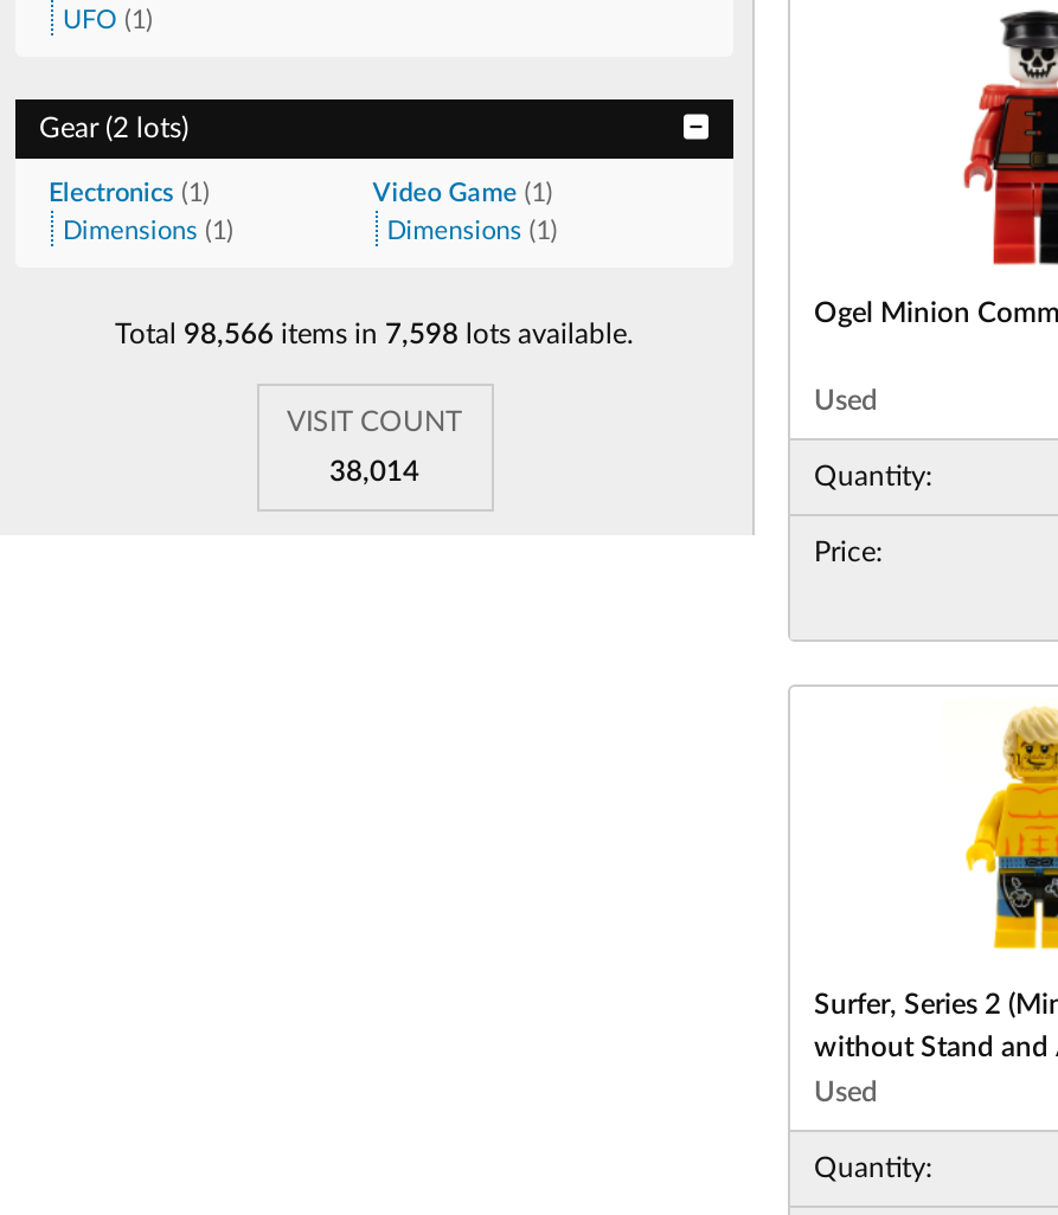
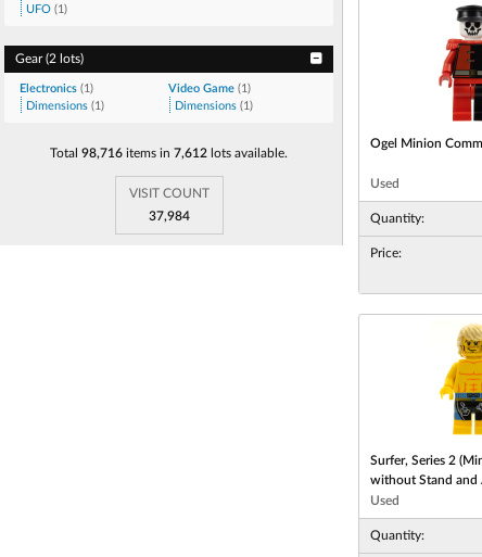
[115,321,634,349] Total 98,566 items in 7,598 lots available. -> [50,147,288,160] Total 98,716 items in 7,612 lots available.
[329,458,419,486] 38,014 -> [148,210,189,223] 37,984

